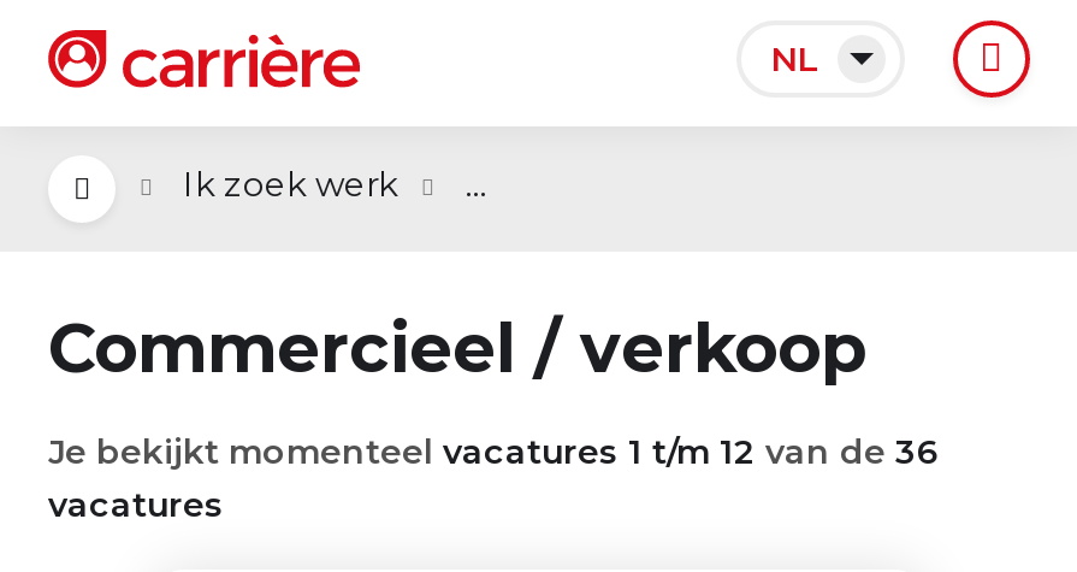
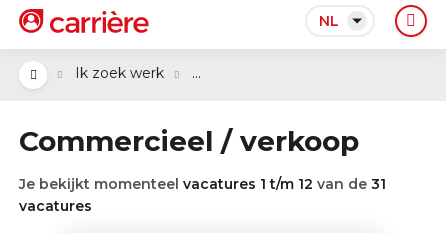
[48,430,939,473] Je bekijkt momenteel vacatures 1 t/m 12 van de 36 -> [19,175,386,193] Je bekijkt momenteel vacatures 1 t/m 12 van de 31

